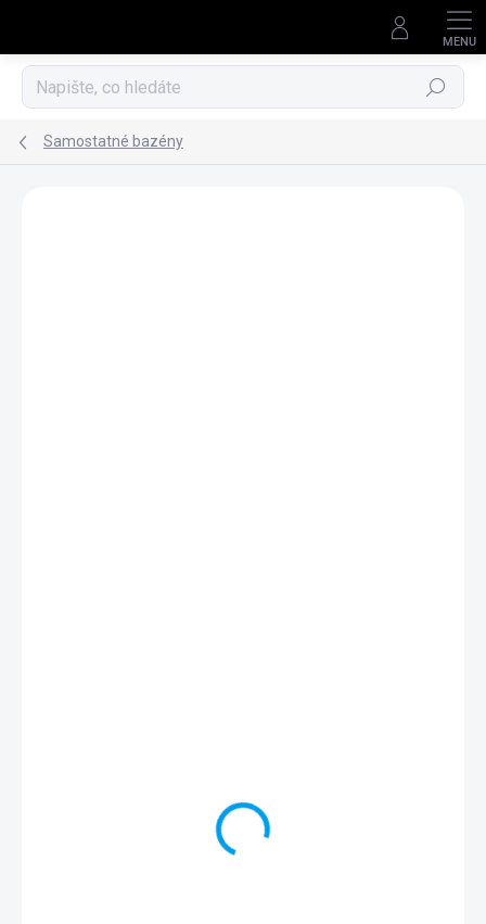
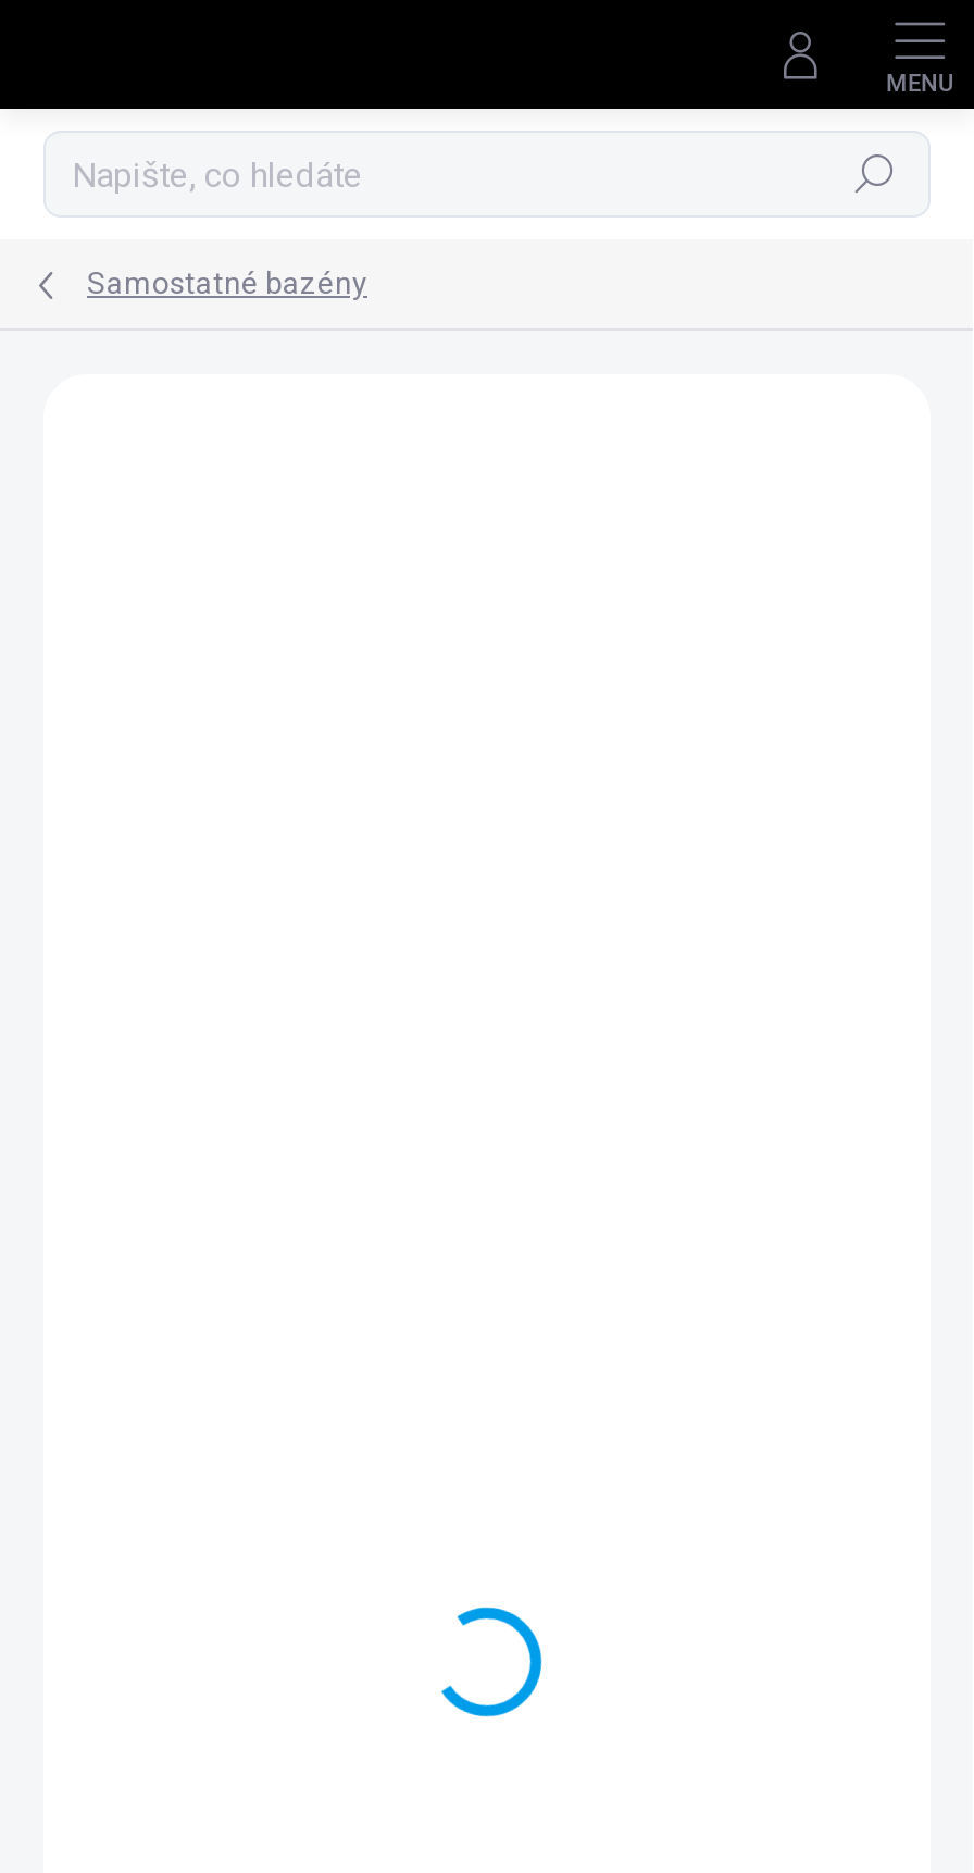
[215,807,268,857] [image] -> [433,1618,539,1719] [image]

